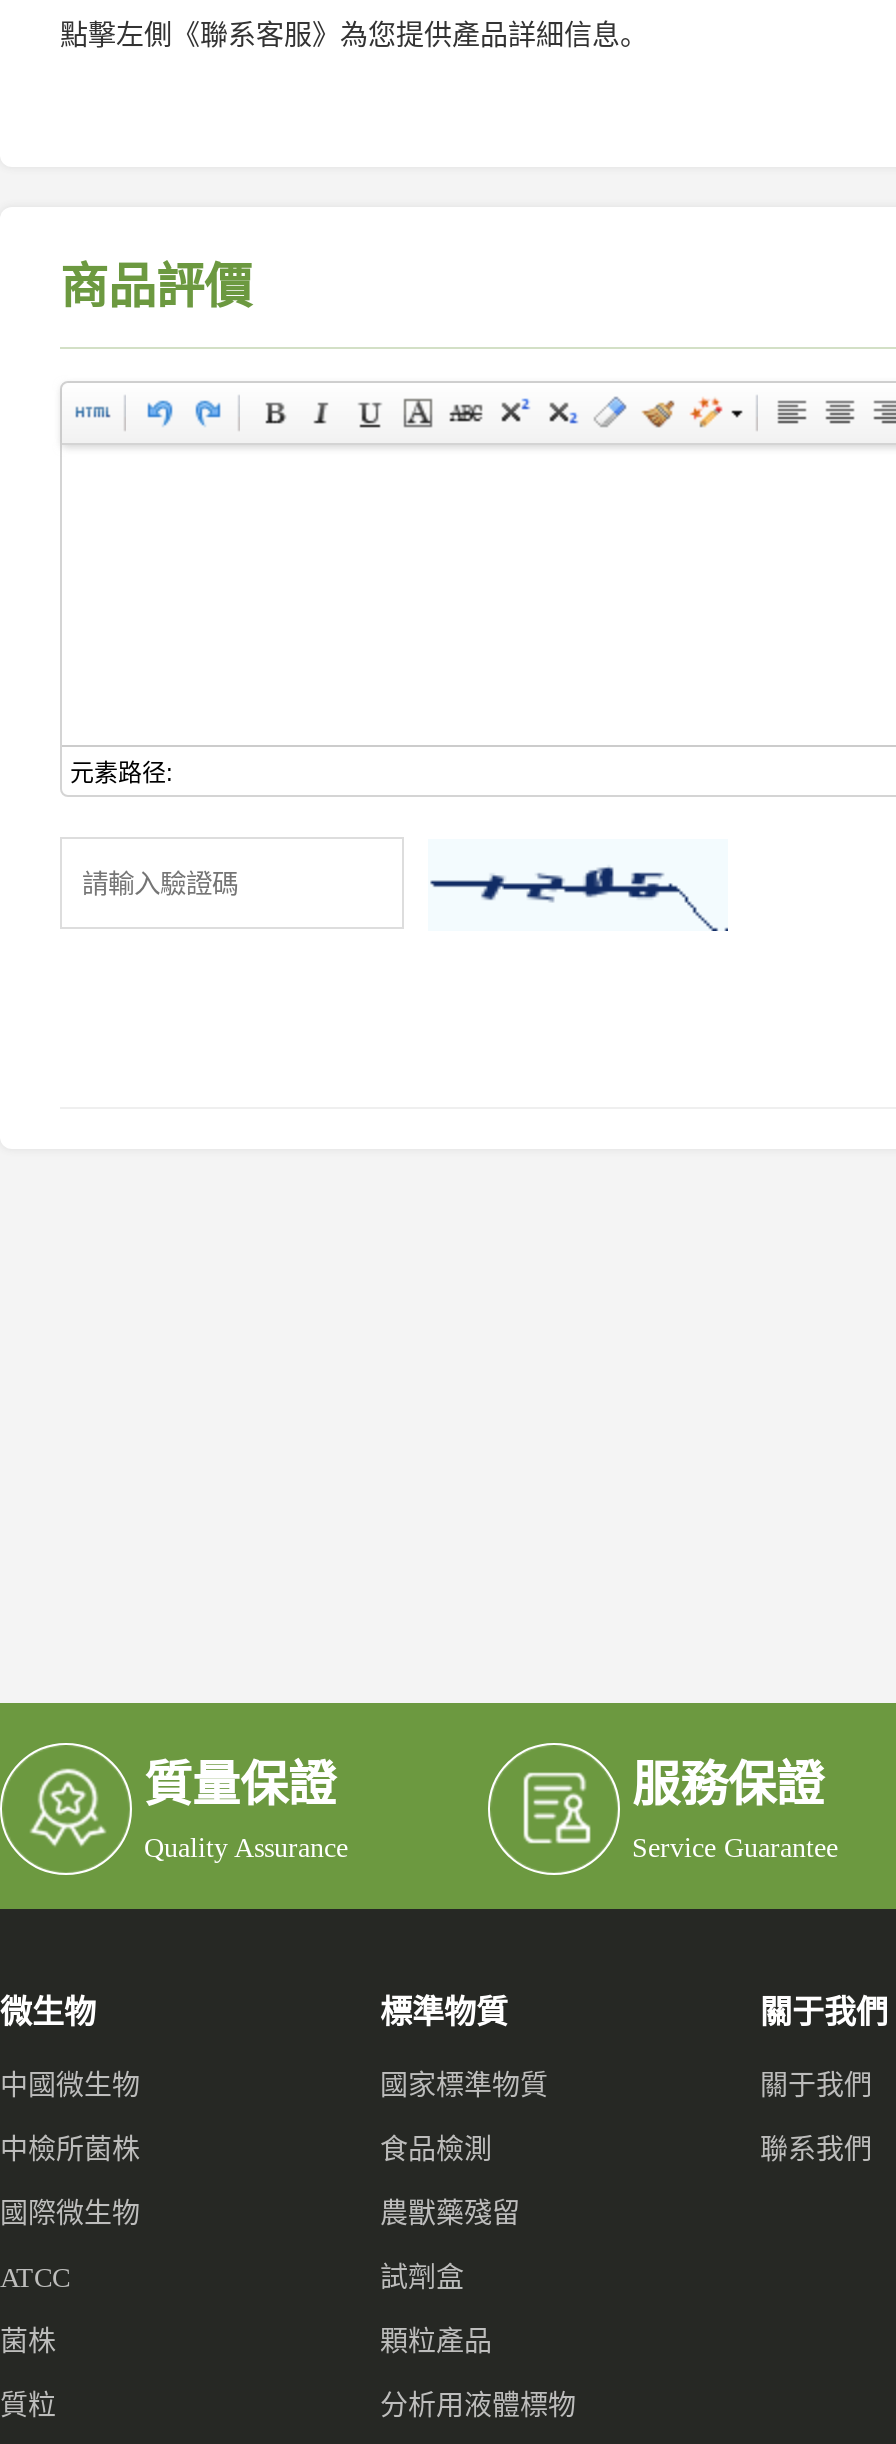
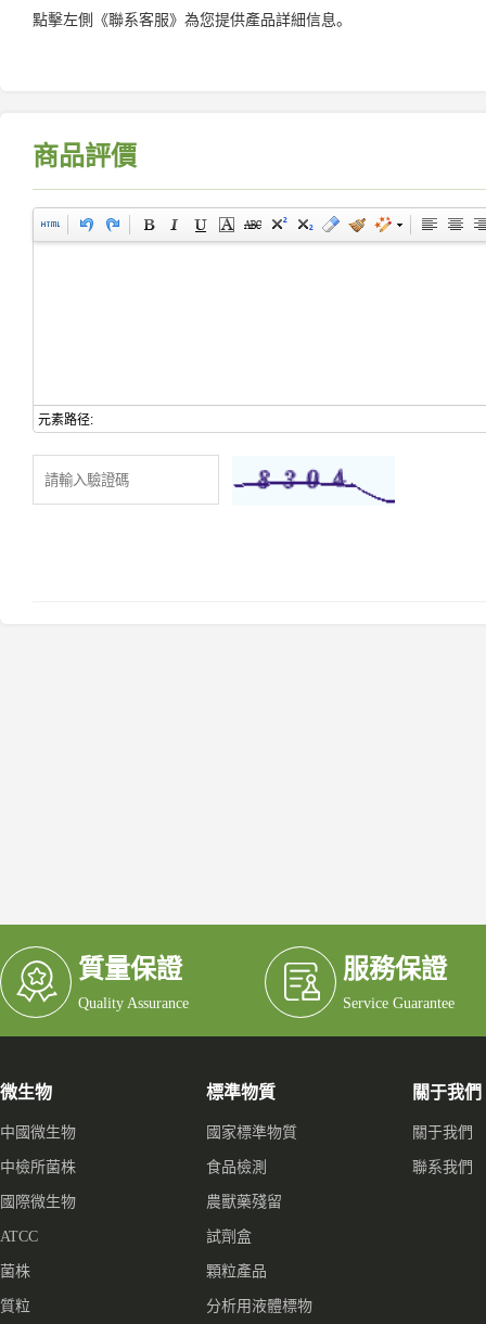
[430,865,728,933] [image] -> [233,468,396,504] [image]

